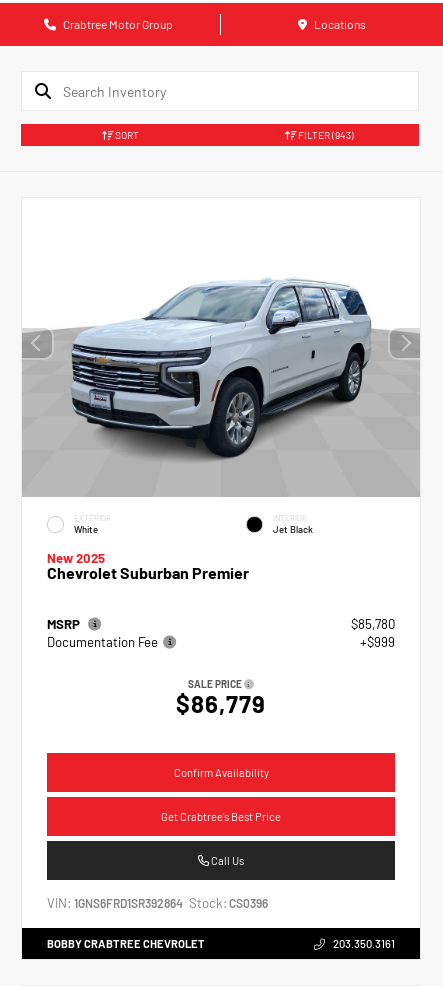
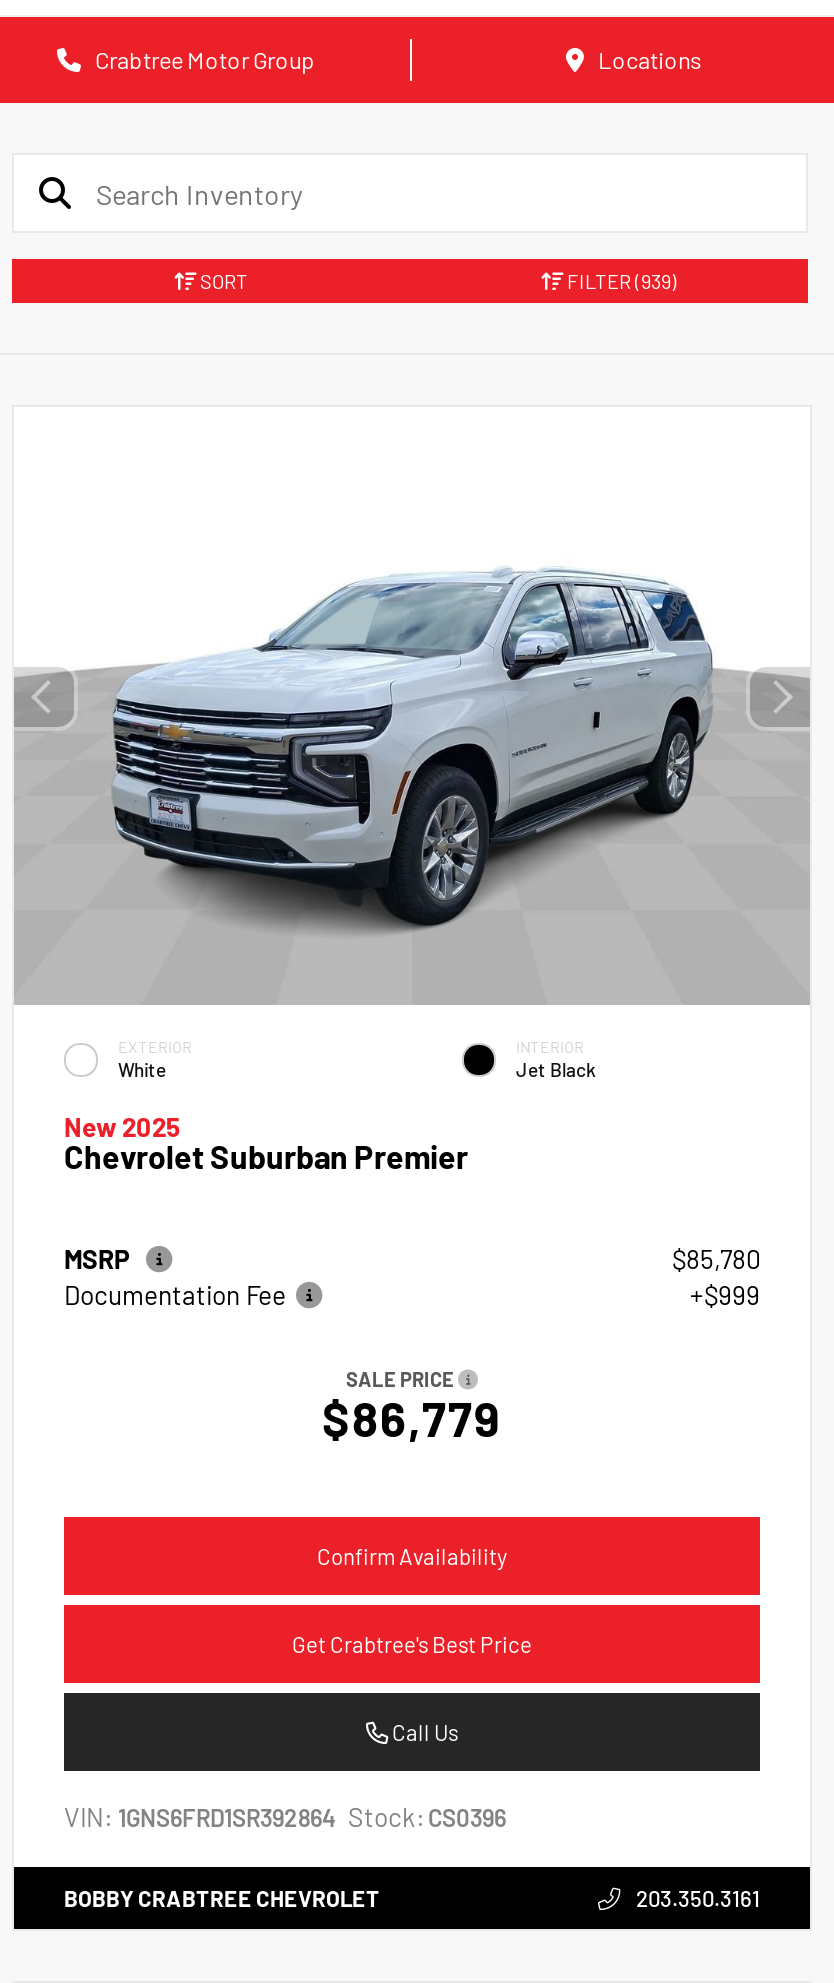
[296,129,354,141] FILTER (943) -> [563,269,677,293] FILTER (939)

